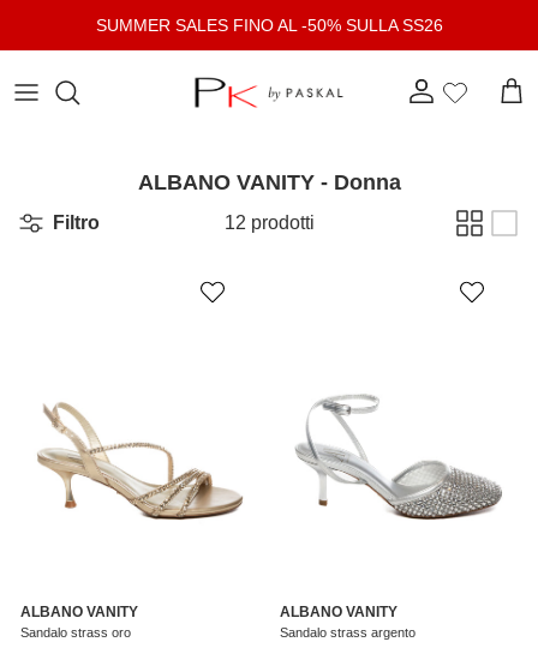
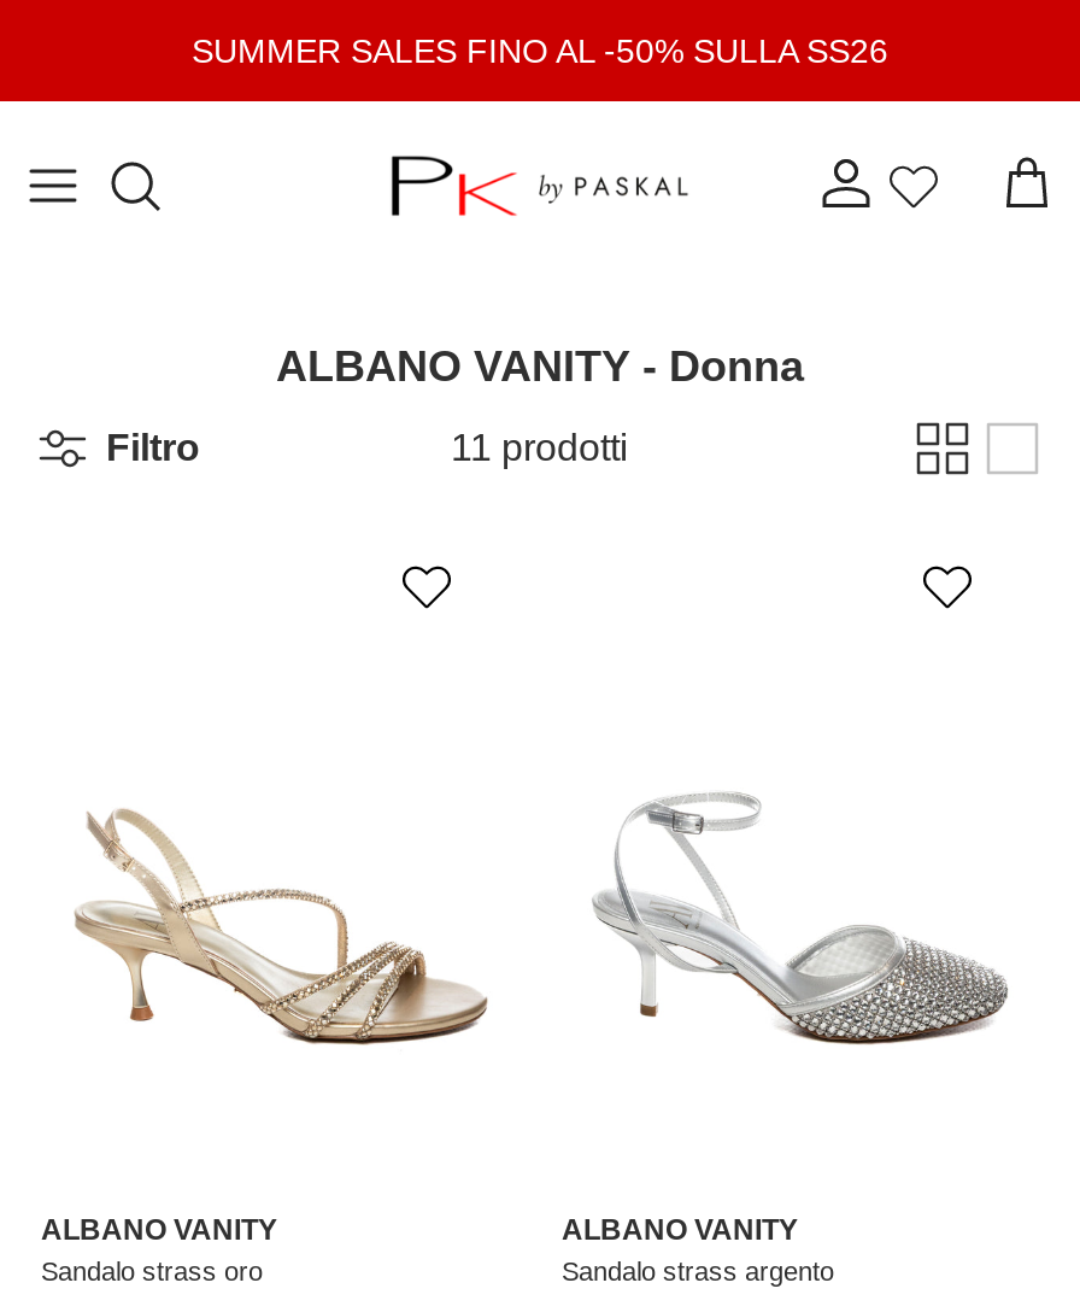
[224,213,314,233] 12 prodotti -> [451,428,629,469] 11 prodotti

